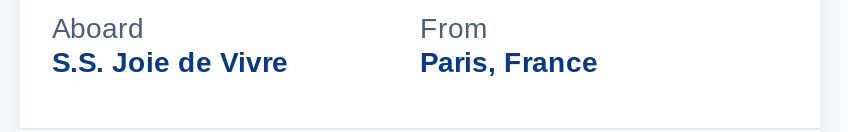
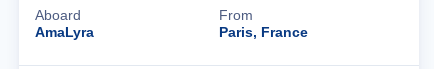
[52,46,288,78] S.S. Joie de Vivre -> [35,24,94,40] AmaLyra

